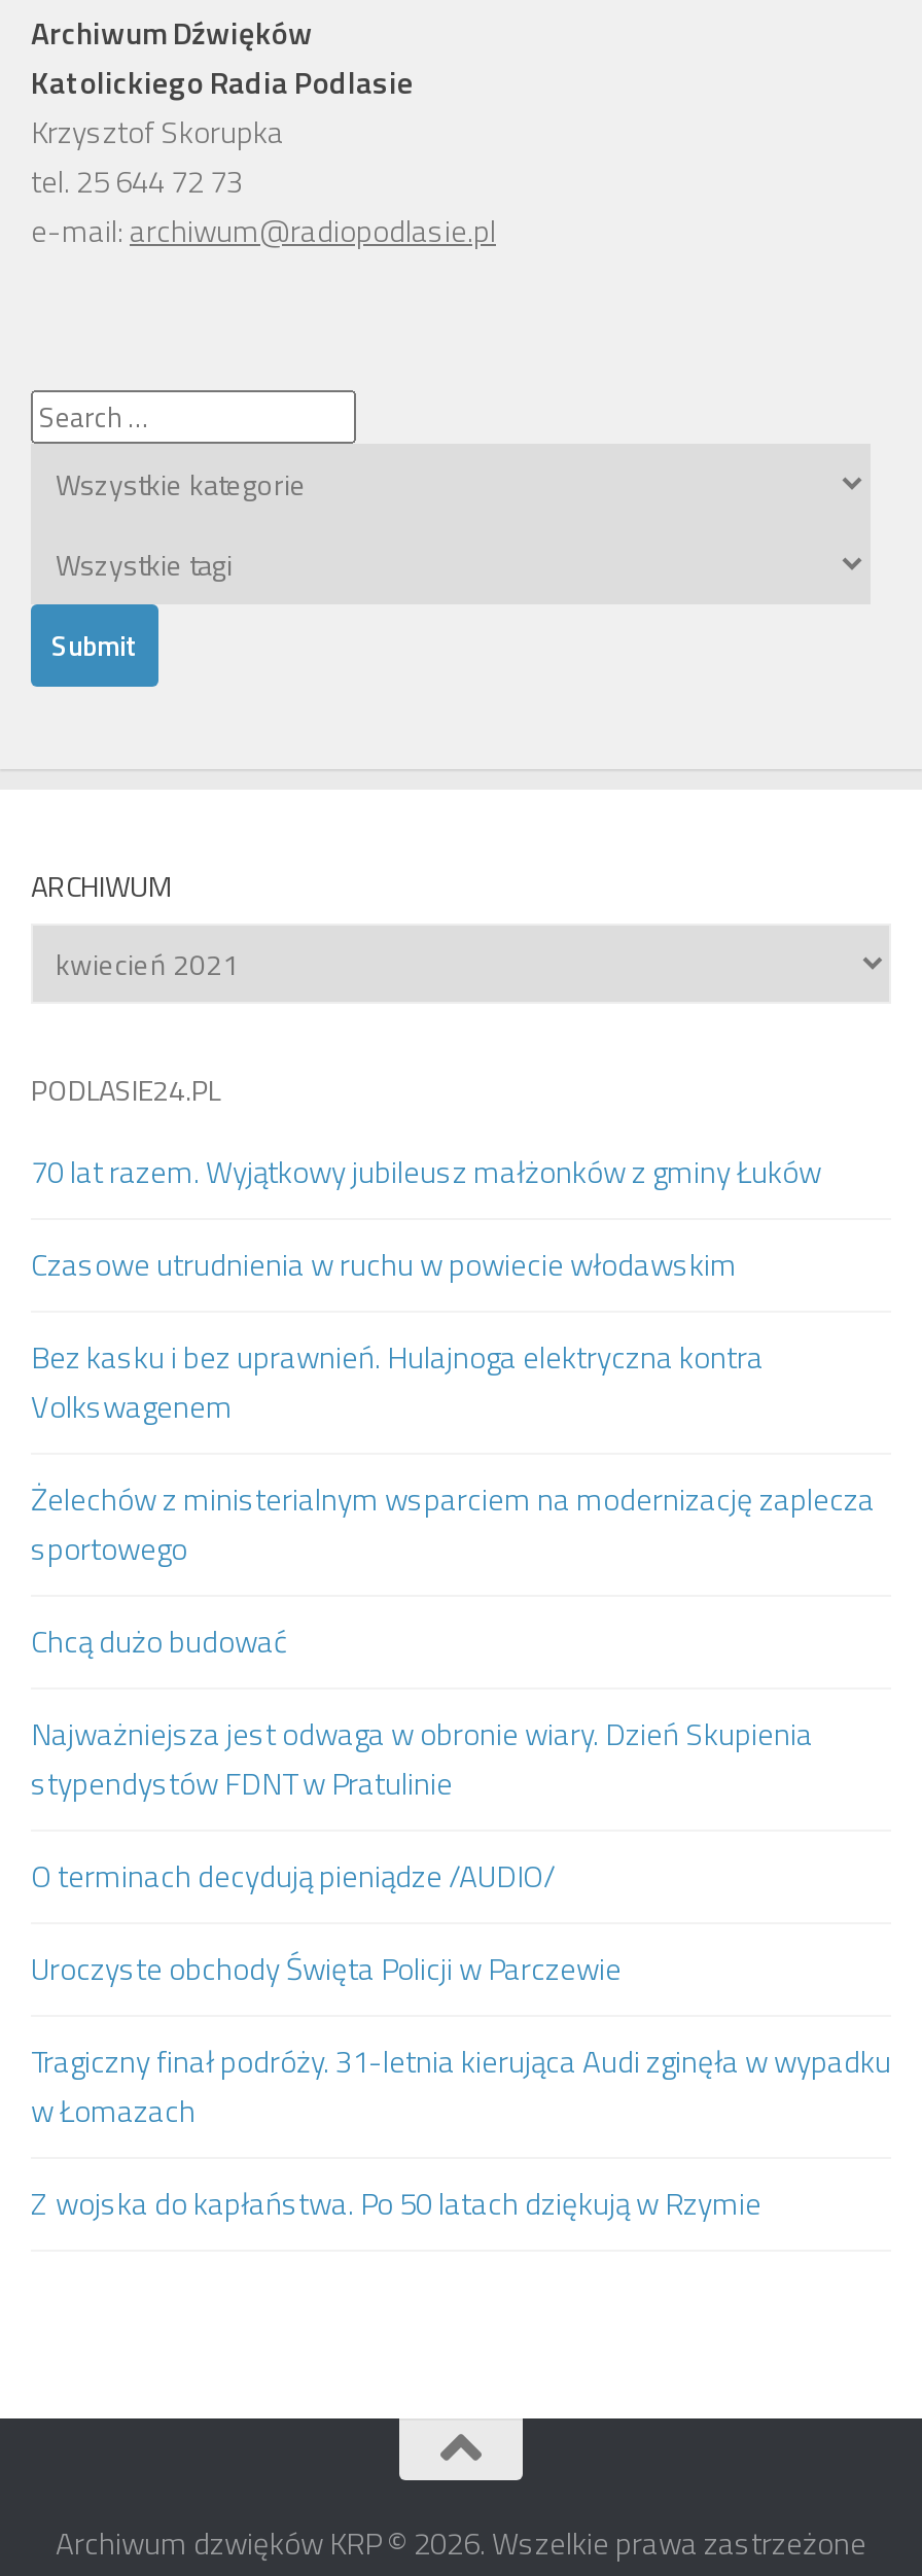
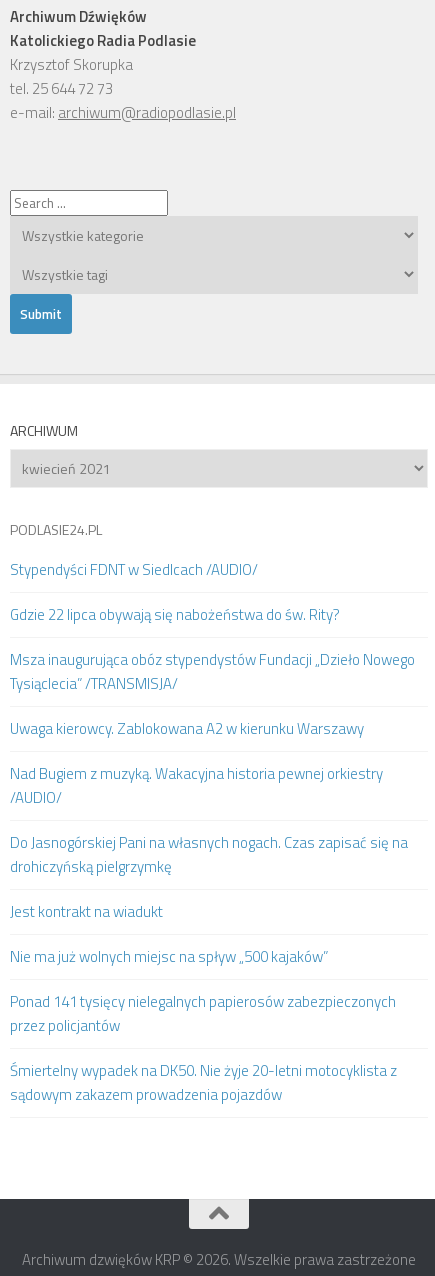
[31,1148,821,1195] 70 lat razem. Wyjątkowy jubileusz małżonków z gminy Łuków -> [10,558,258,581] Stypendyści FDNT w Siedlcach /AUDIO/
[31,1240,737,1288] Czasowe utrudnienia w ruchu w powiecie włodawskim -> [10,603,340,626] Gdzie 22 lipca obywają się nabożeństwa do św. Rity?
[31,1333,764,1430] Bez kasku i bez uprawnień. Hulajnoga elektryczna kontra | Volkswagenem -> [10,648,415,695] Msza inaugurująca obóz stypendystów Fundacji „Dzieło Nowego | Tysiąclecia” /TRANSMISJA/
[31,1475,875,1572] Żelechów z ministerialnym wsparciem na modernizację zaplecza | sportowego -> [10,717,364,740] Uwaga kierowcy. Zablokowana A2 w kierunku Warszawy
[31,1617,288,1664] Chcą dużo budować -> [10,762,383,809] Nad Bugiem z muzyką. Wakacyjna historia pewnej orkiestry | /AUDIO/
[31,1710,813,1806] Najważniejsza jest odwaga w obronie wiary. Dzień Skupienia | stypendystów FDNT w Pratulinie -> [10,831,408,878] Do Jasnogórskiej Pani na własnych nogach. Czas zapisać się na | drohiczyńską pielgrzymkę
[31,1852,556,1899] O terminach decydują pieniądze /AUDIO/ -> [10,900,163,923] Jest kontrakt na wiadukt
[31,1944,622,1992] Uroczyste obchody Święta Policji w Parczewie -> [10,945,328,968] Nie ma już wolnych miejsc na spływ „500 kajaków”
[31,2037,891,2134] Tragiczny finał podróży. 31-letnia kierująca Audi zginęła w wypadku | w Łomazach -> [10,990,396,1037] Ponad 141 tysięcy nielegalnych papierosów zabezpieczonych | przez policjantów
[31,2179,761,2227] Z wojska do kapłaństwa. Po 50 latach dziękują w Rzymie -> [10,1059,397,1106] Śmiertelny wypadek na DK50. Nie żyje 20-letni motocyklista z | sądowym zakazem prowadzenia pojazdów

